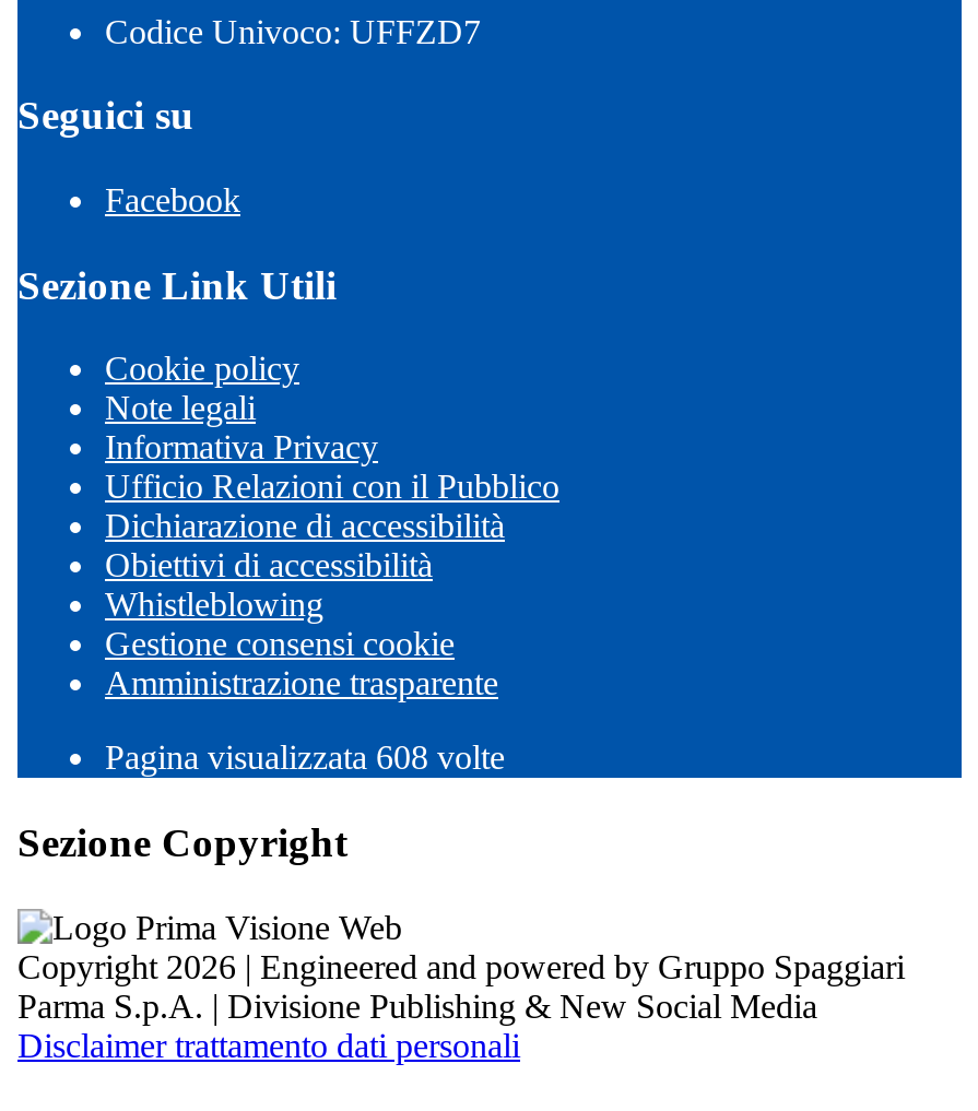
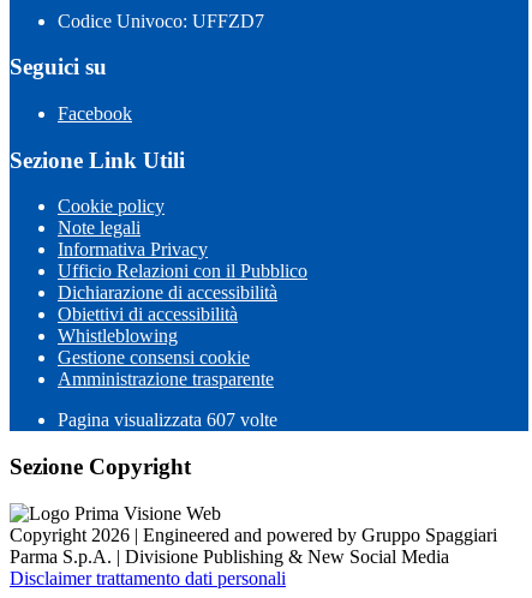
[105,739,505,776] Pagina visualizzata 608 volte -> [58,410,277,430] Pagina visualizzata 607 volte

